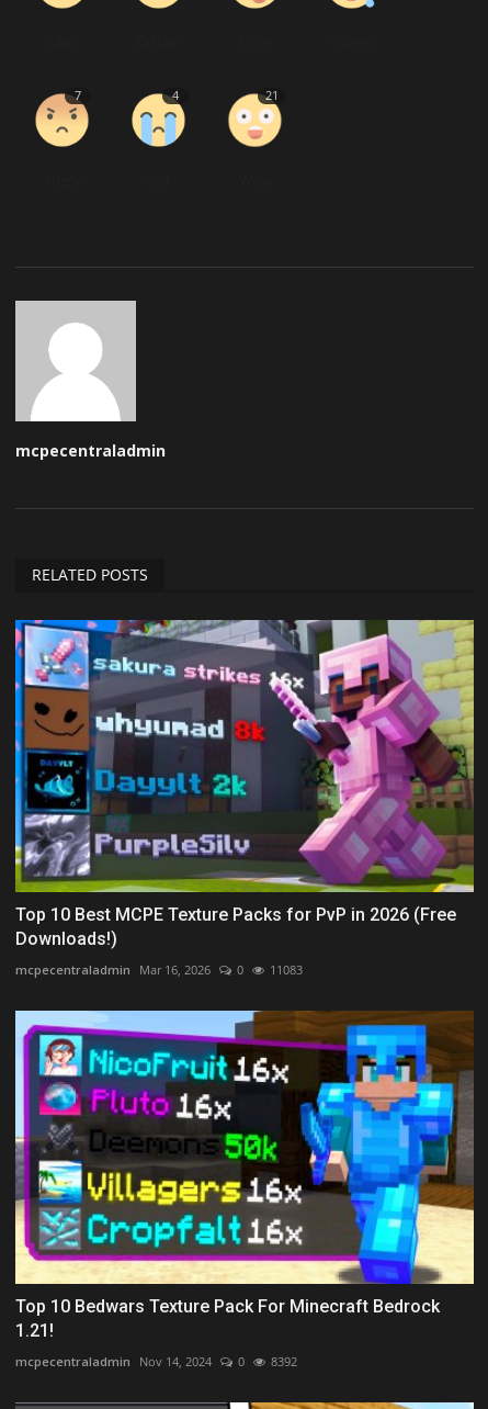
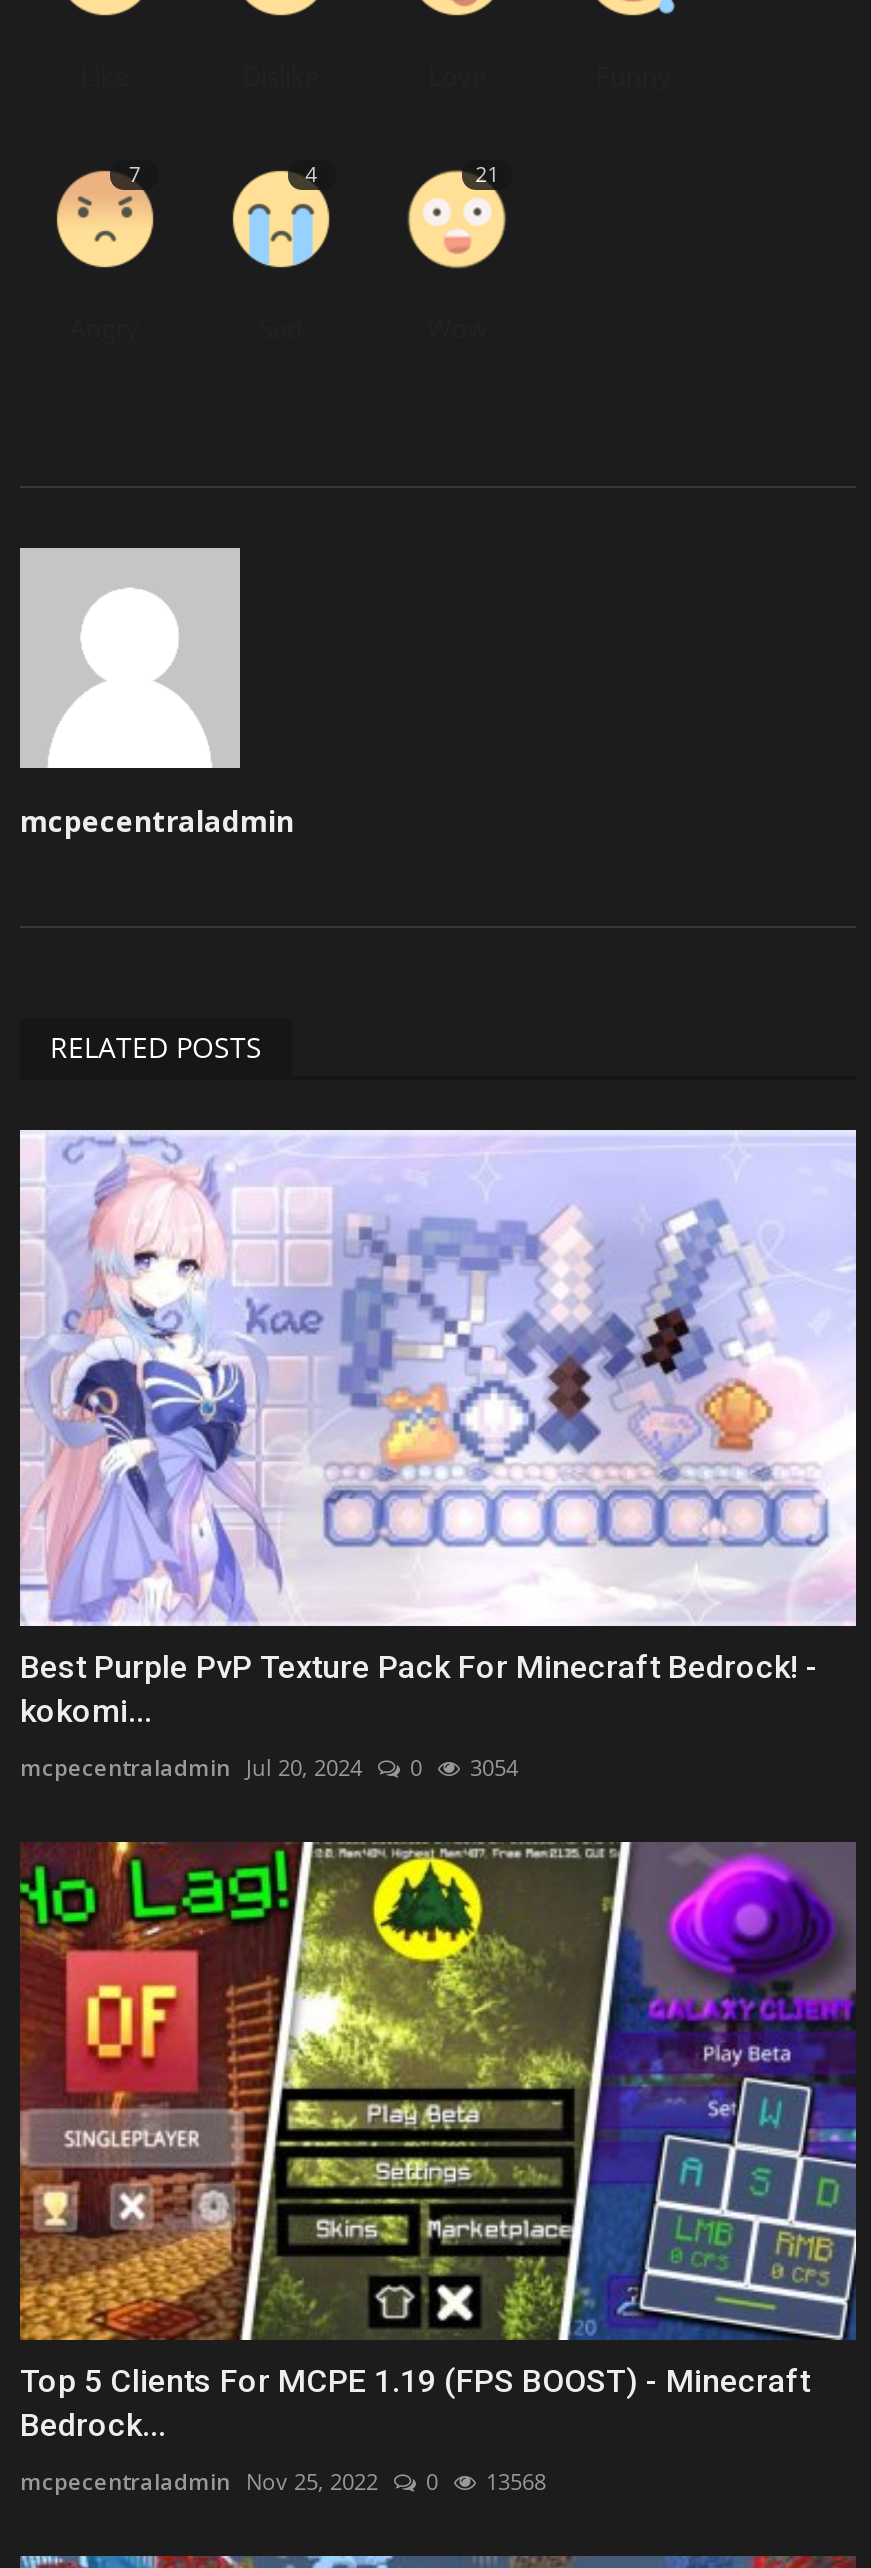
[14,619,475,949] [image] | Top 10 Best MCPE Texture Packs for PvP in 2026 (Free | Downloads!) -> [18,1128,858,1730] [image] | Best Purple PvP Texture Pack For Minecraft Bedrock! - | kokomi...
[15,961,211,978] mcpecentraladmin Mar 16, 2026 -> [20,1752,362,1782] mcpecentraladmin Jul 20, 2024
[270,961,303,978] 11083 -> [470,1752,518,1782] 3054
[14,1010,475,1341] [image] | Top 10 Bedwars Texture Pack For Minecraft Bedrock | 1.21! -> [18,1840,858,2443] [image] | Top 5 Clients For MCPE 1.19 (FPS BOOST) - Minecraft | Bedrock...
[15,1353,212,1369] mcpecentraladmin Nov 14, 2024 -> [20,2465,378,2495] mcpecentraladmin Nov 25, 2022
[271,1353,297,1369] 8392 -> [486,2465,546,2495] 13568

